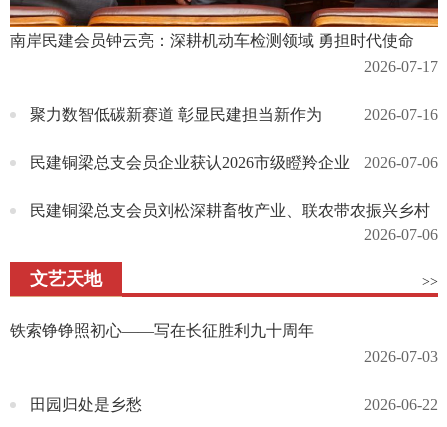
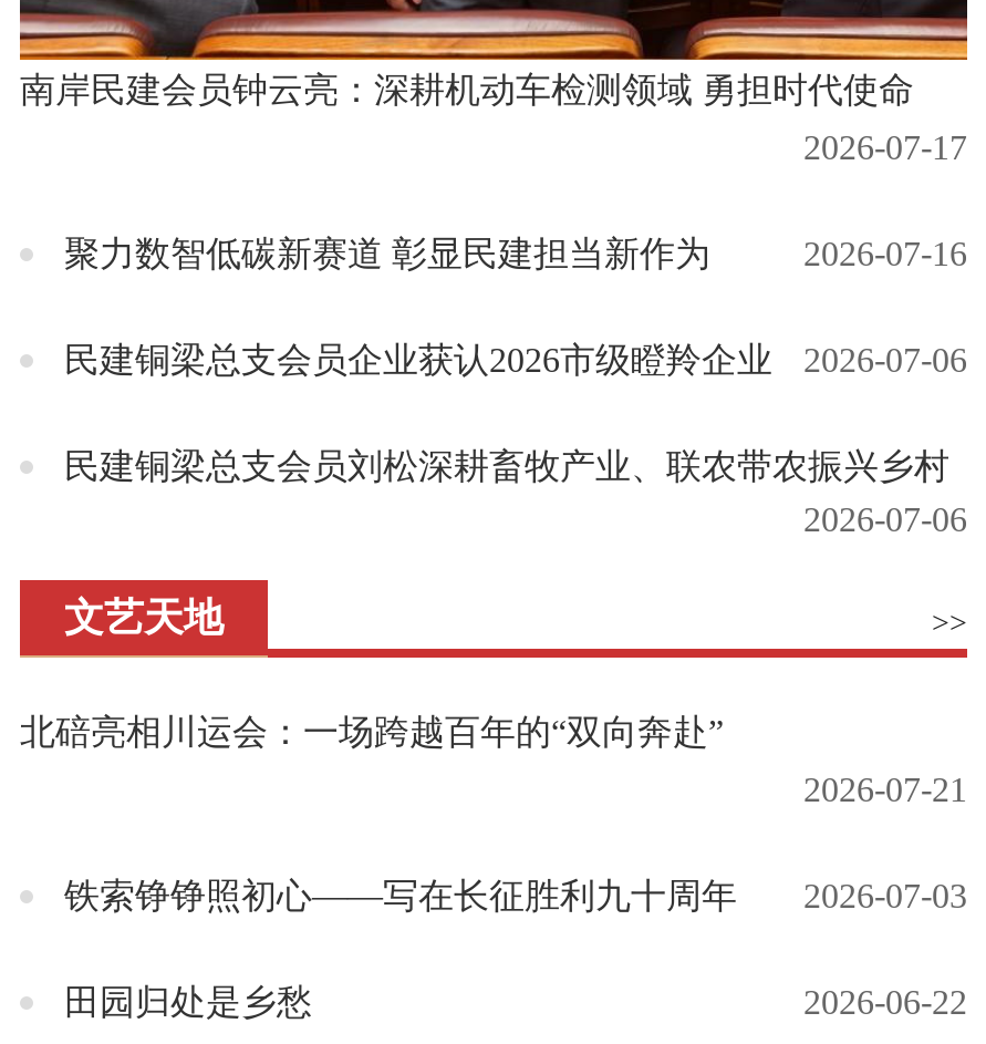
none -> [20,713,967,808] 北碚亮相川运会：一场跨越百年的“双向奔赴” | 2026-07-21
moved [10,322,314,339] -> [64,877,737,914]: 铁索铮铮照初心——写在长征胜利九十周年

